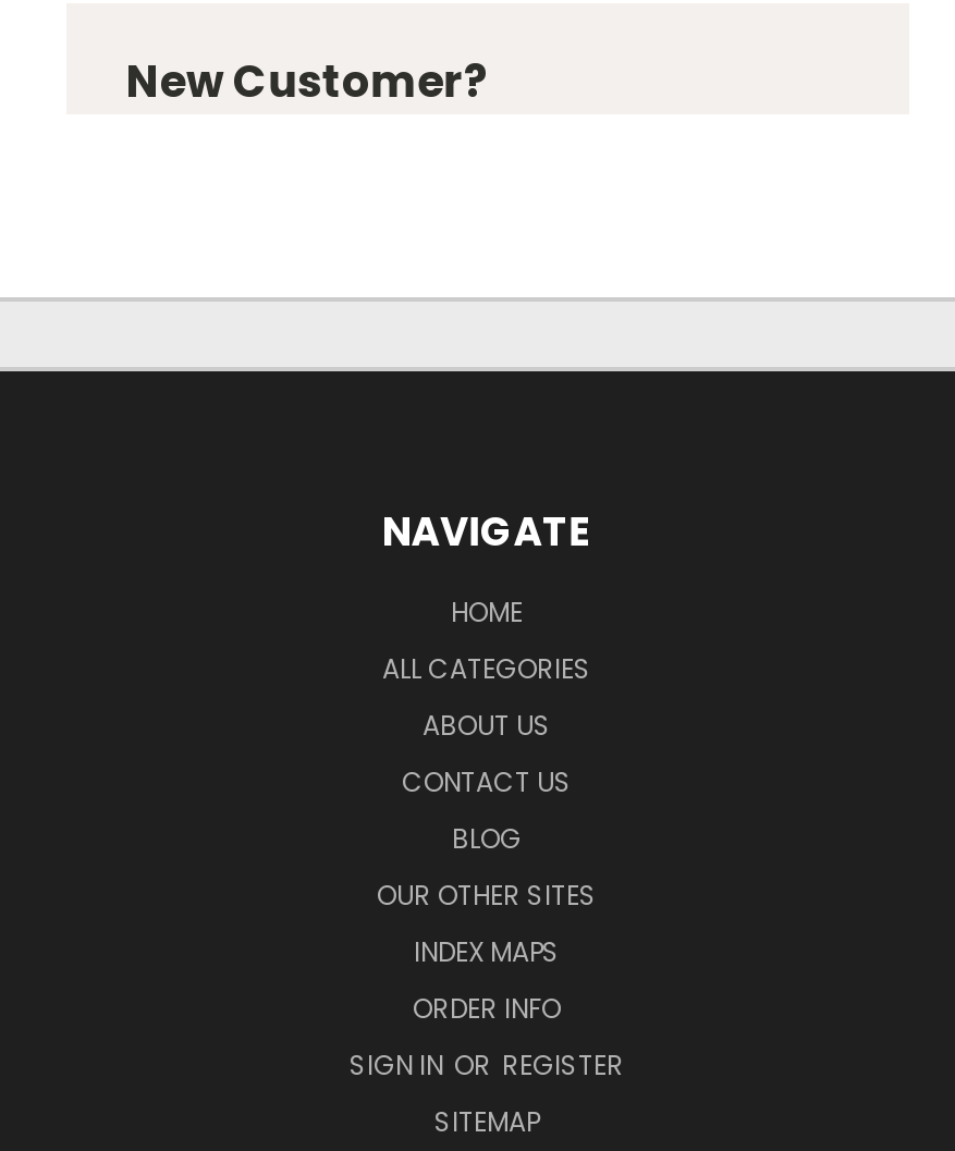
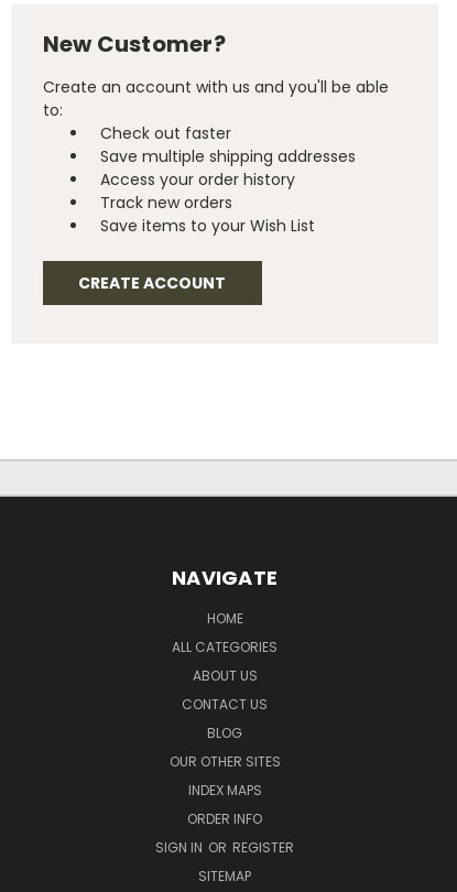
none -> [42,76,388,294] Create an account with us and you'll be able | to: | Check out faster | Save multiple shipping addresses | Access your order history | Track new orders | Save items to your Wish List | CREATE ACCOUNT

